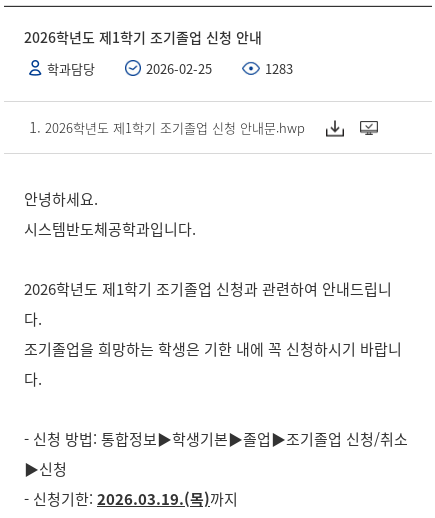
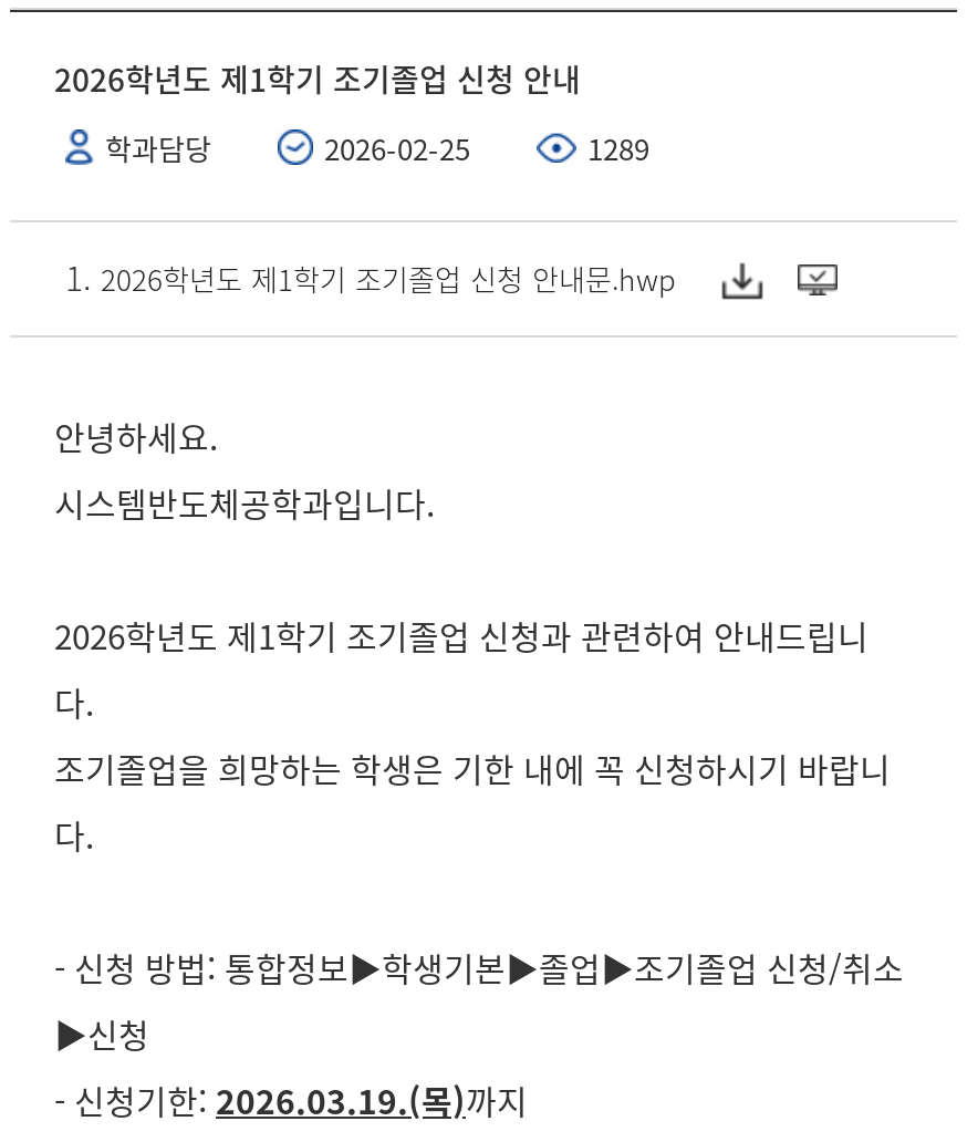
[265,59,293,78] 1283 -> [587,127,649,169] 1289

